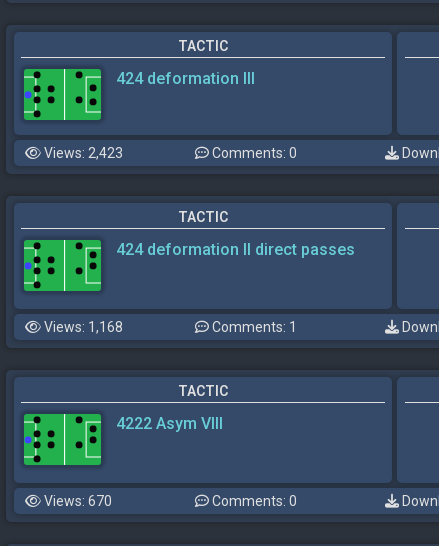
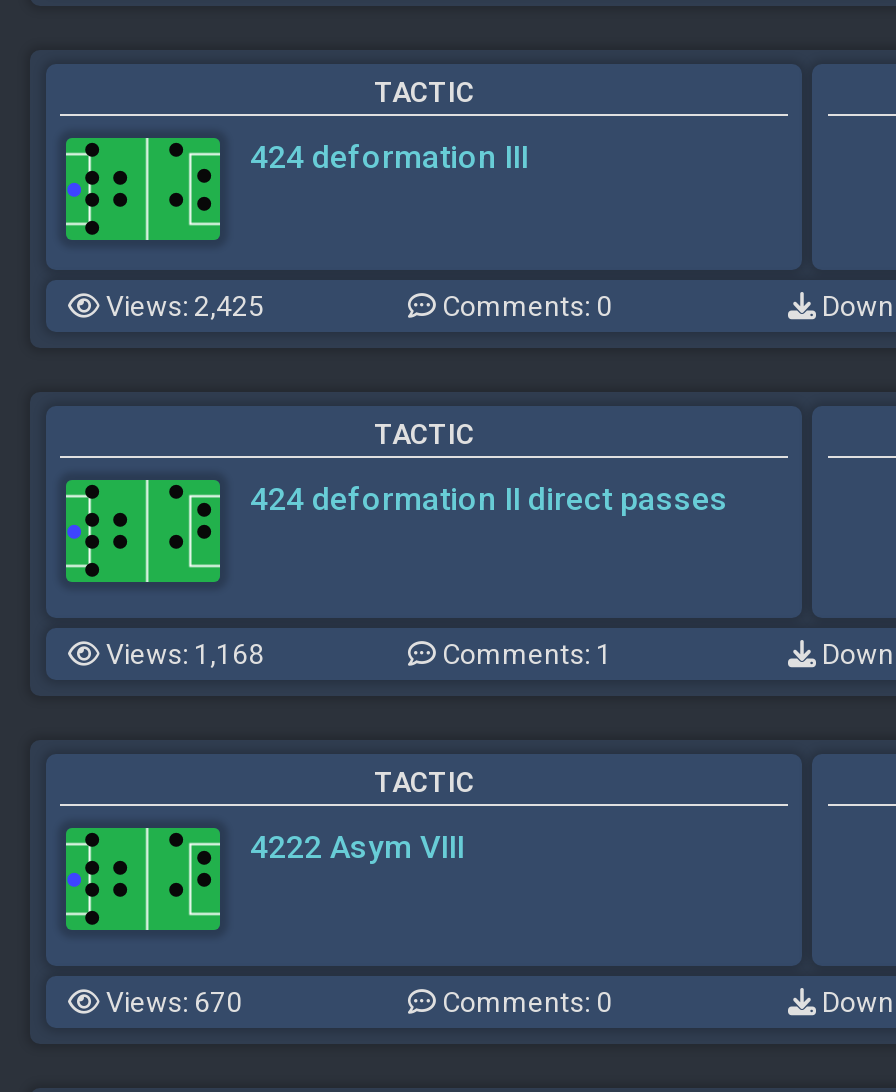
[41,145,123,161] Views: 2,423 -> [100,290,264,322] Views: 2,425

